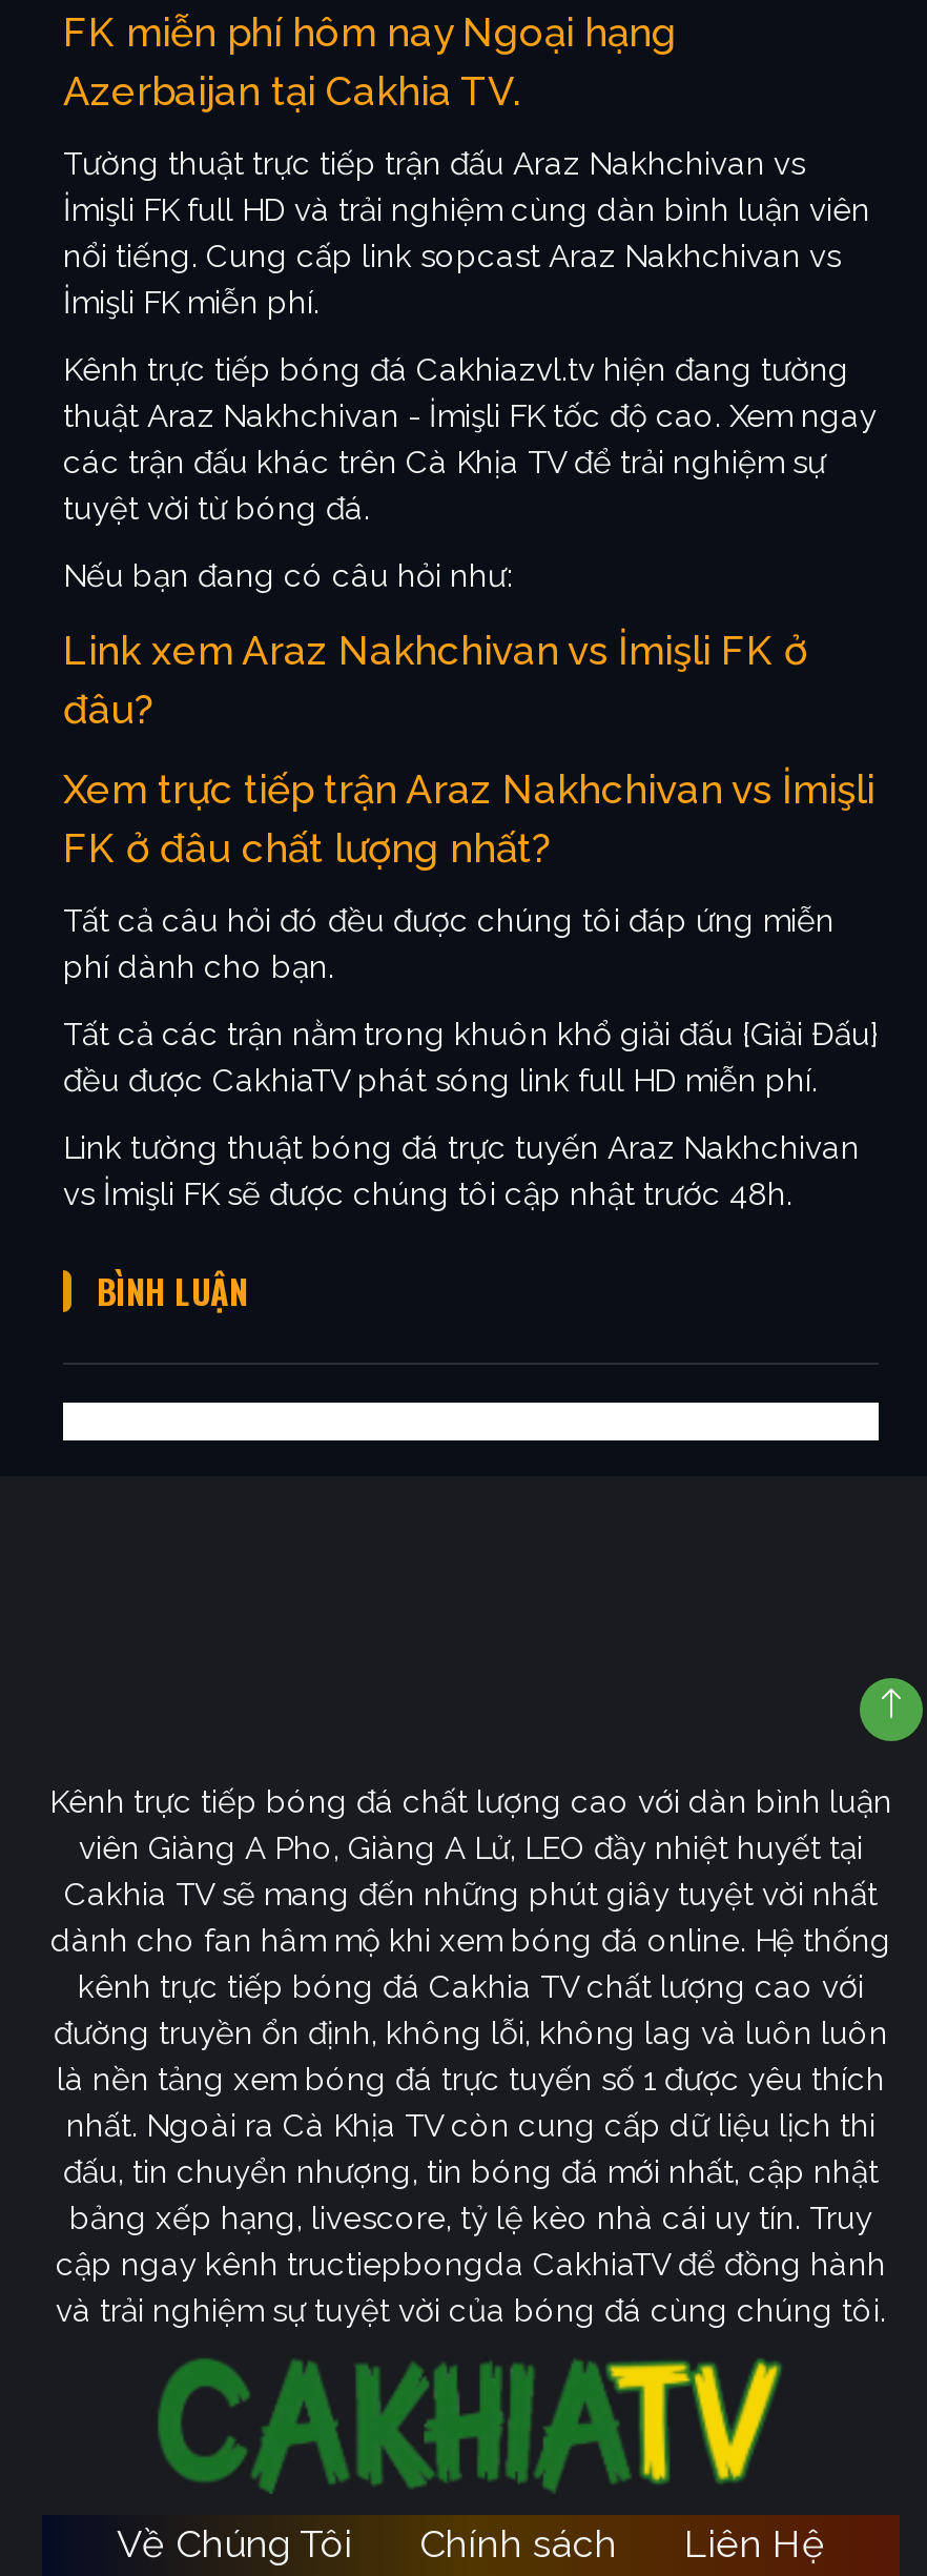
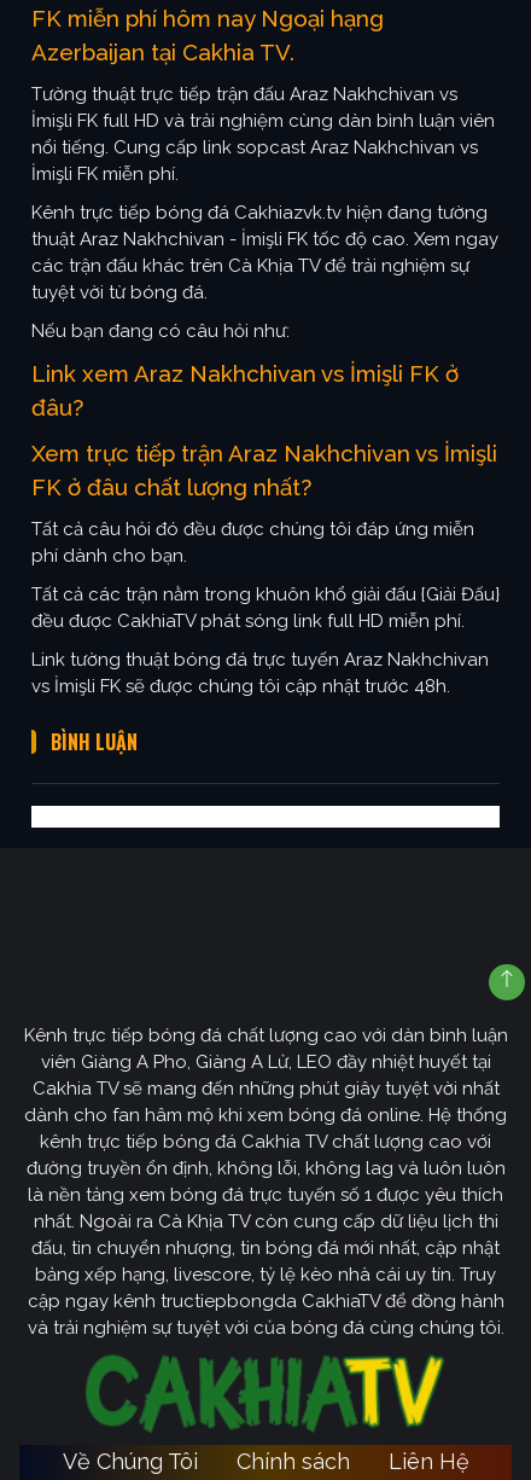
[63,351,849,389] Kênh trực tiếp bóng đá Cakhiazvl.tv hiện đang tường -> [31,202,488,223] Kênh trực tiếp bóng đá Cakhiazvk.tv hiện đang tường

